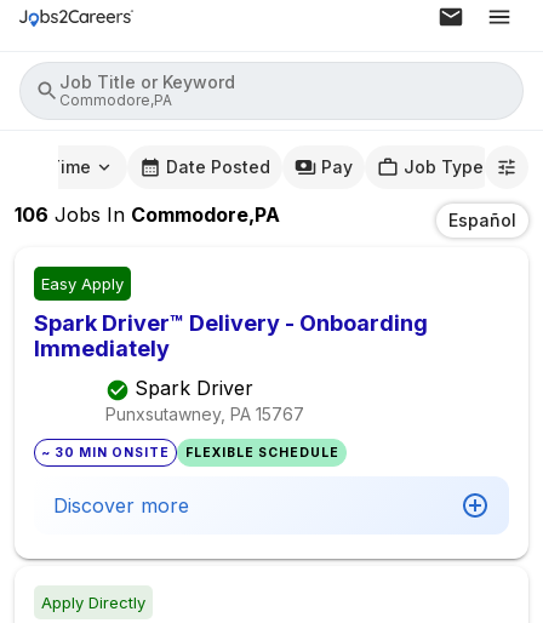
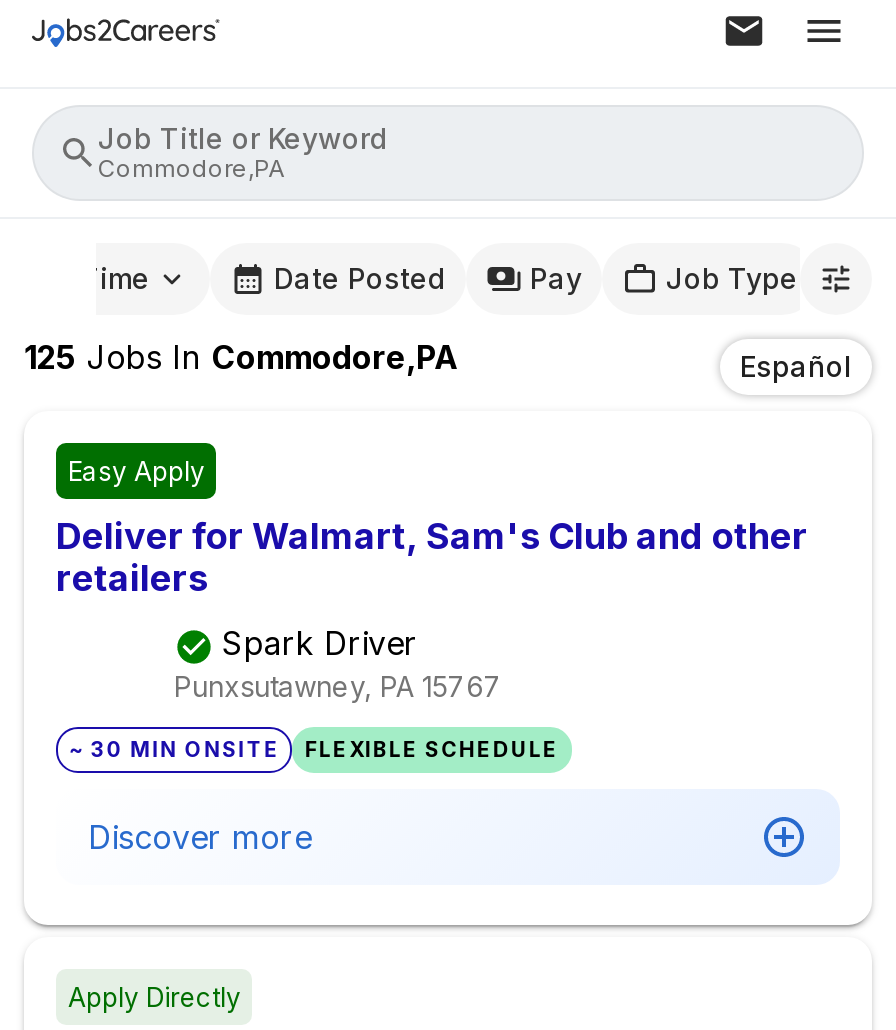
[15,202,280,227] 106 Jobs In Commodore,PA -> [24,337,458,377] 125 Jobs In Commodore,PA
[34,310,428,361] Spark Driver™ Delivery - Onboarding | Immediately -> [56,515,808,599] Deliver for Walmart, Sam's Club and other | retailers

